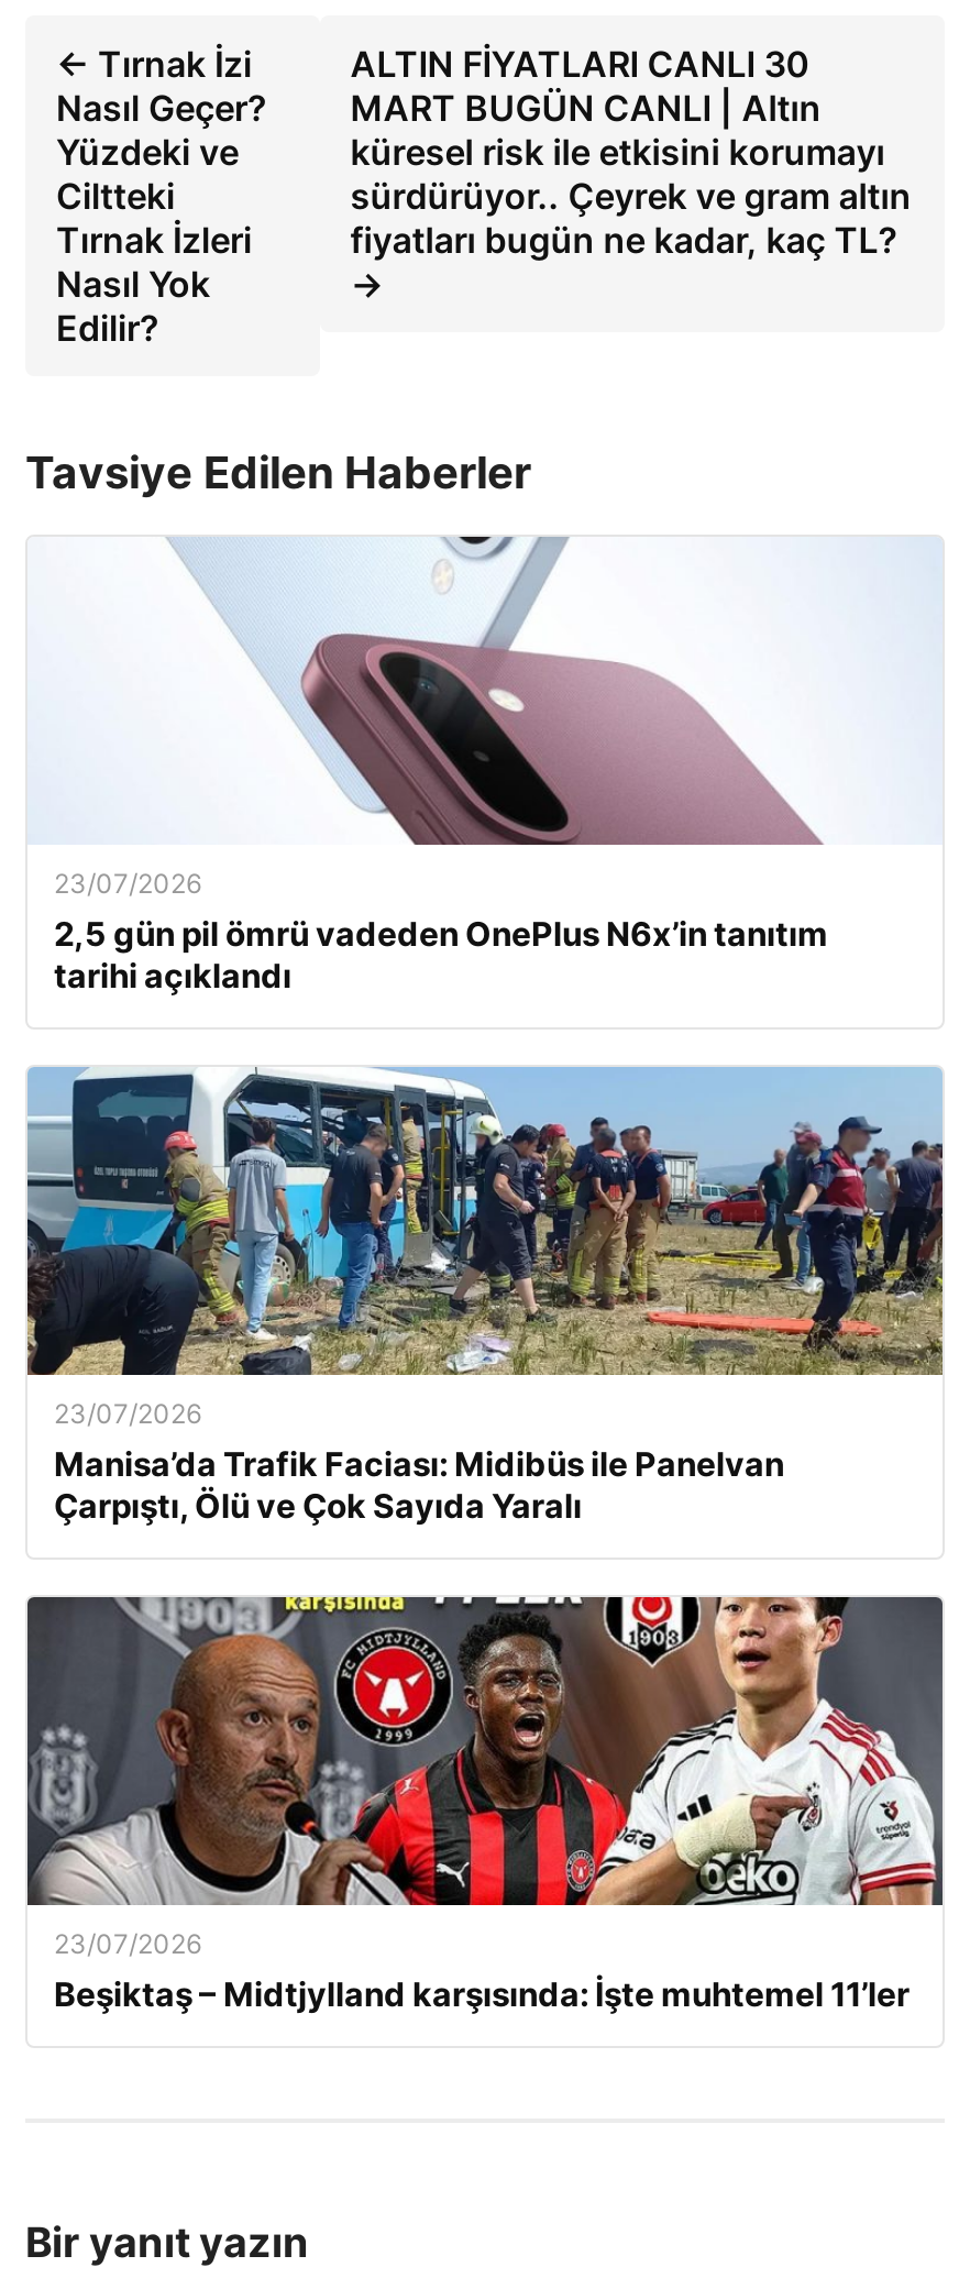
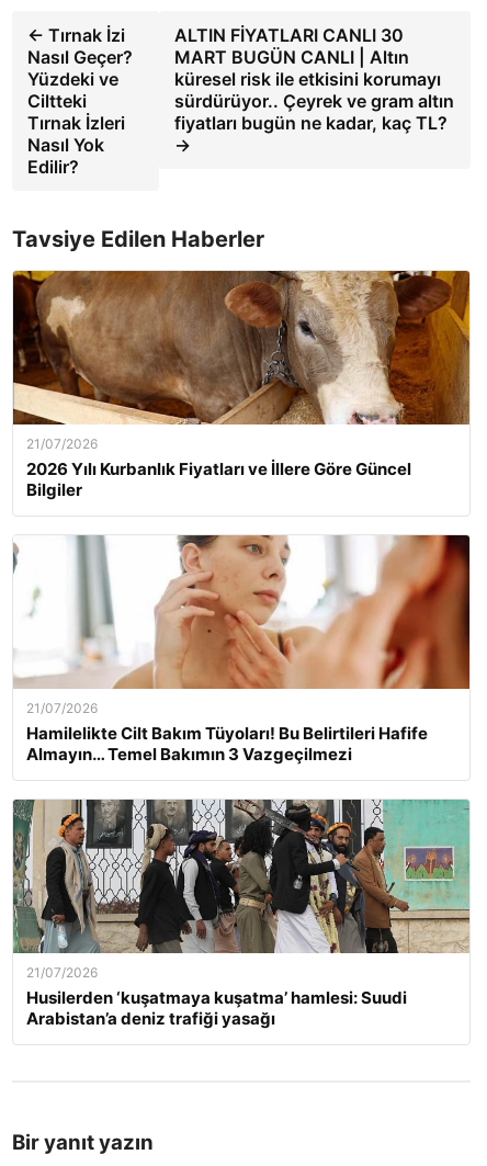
[27,535,943,997] [image] | 23/07/2026 | 2,5 gün pil ömrü vadeden OnePlus N6x’in tanıtım | tarihi açıklandı -> [12,270,471,501] [image] | 21/07/2026 | 2026 Yılı Kurbanlık Fiyatları ve İllere Göre Güncel | Bilgiler
[25,1065,945,1527] [image] | 23/07/2026 | Manisa’da Trafik Faciası: Midibüs ile Panelvan | Çarpıştı, Ölü ve Çok Sayıda Yaralı -> [13,534,471,765] [image] | 21/07/2026 | Hamilelikte Cilt Bakım Tüyoları! Bu Belirtileri Hafife | Almayın… Temel Bakımın 3 Vazgeçilmezi
[27,1595,943,2016] [image] | 23/07/2026 | Beşiktaş – Midtjylland karşısında: İşte muhtemel 11’ler -> [12,799,471,1029] [image] | 21/07/2026 | Husilerden ‘kuşatmaya kuşatma’ hamlesi: Suudi | Arabistan’a deniz trafiği yasağı

